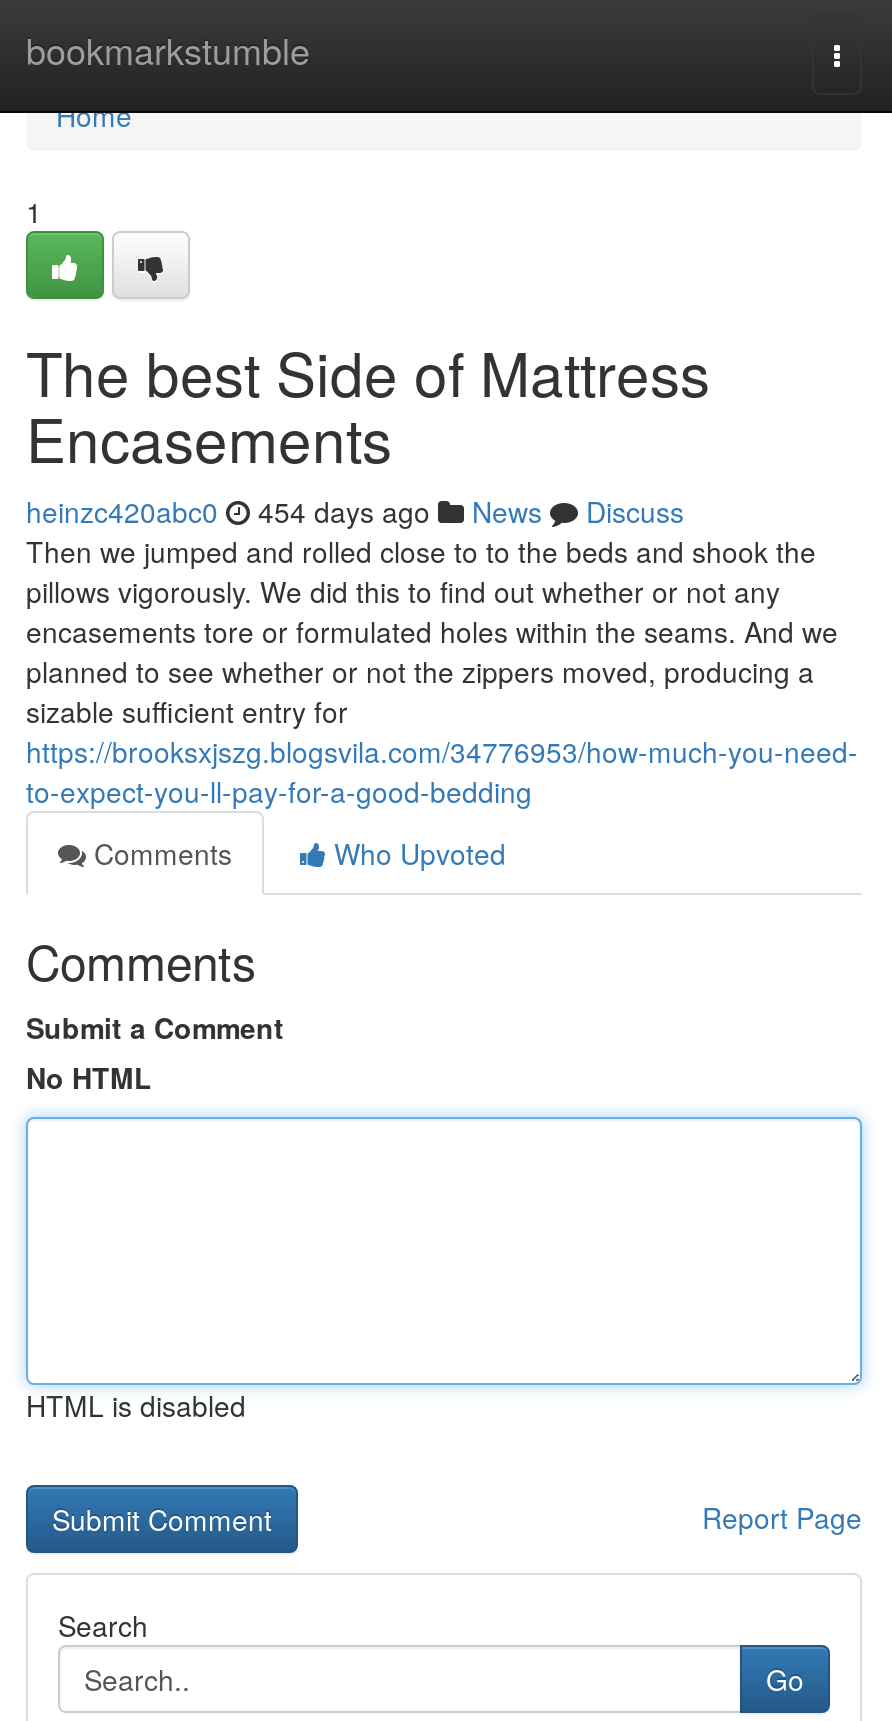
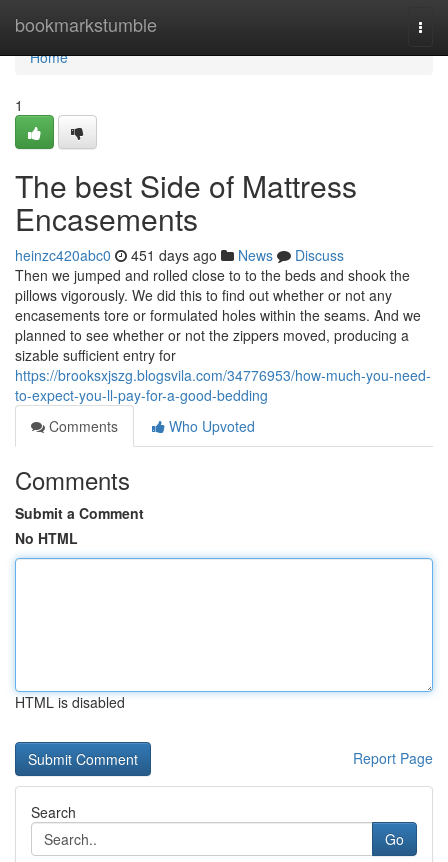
[26,491,684,531] heinzc420abc0 454 days ago News Discuss -> [15,245,344,265] heinzc420abc0 451 days ago News Discuss

